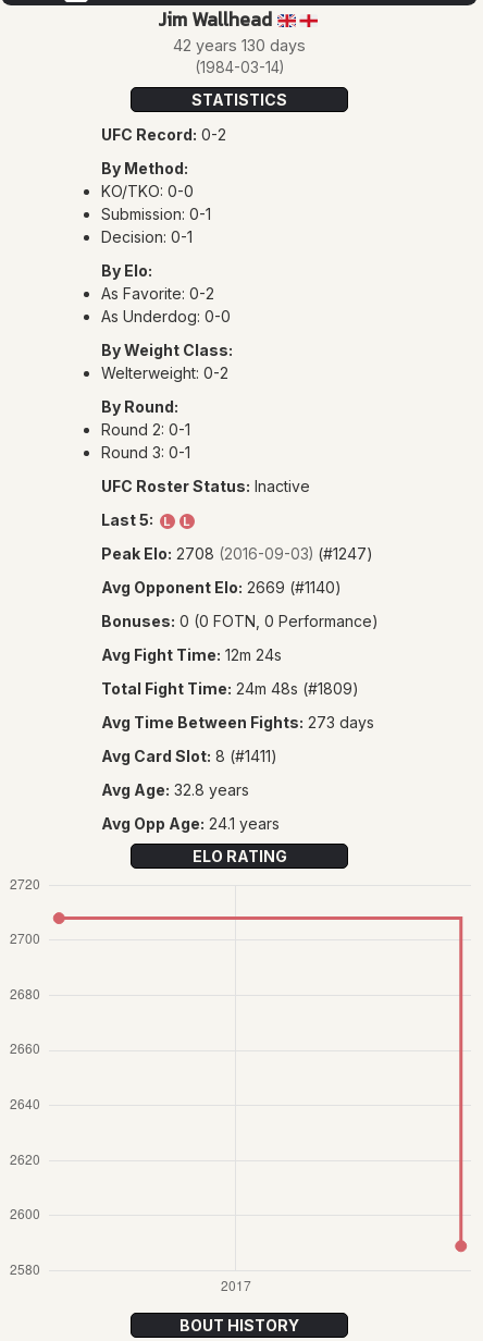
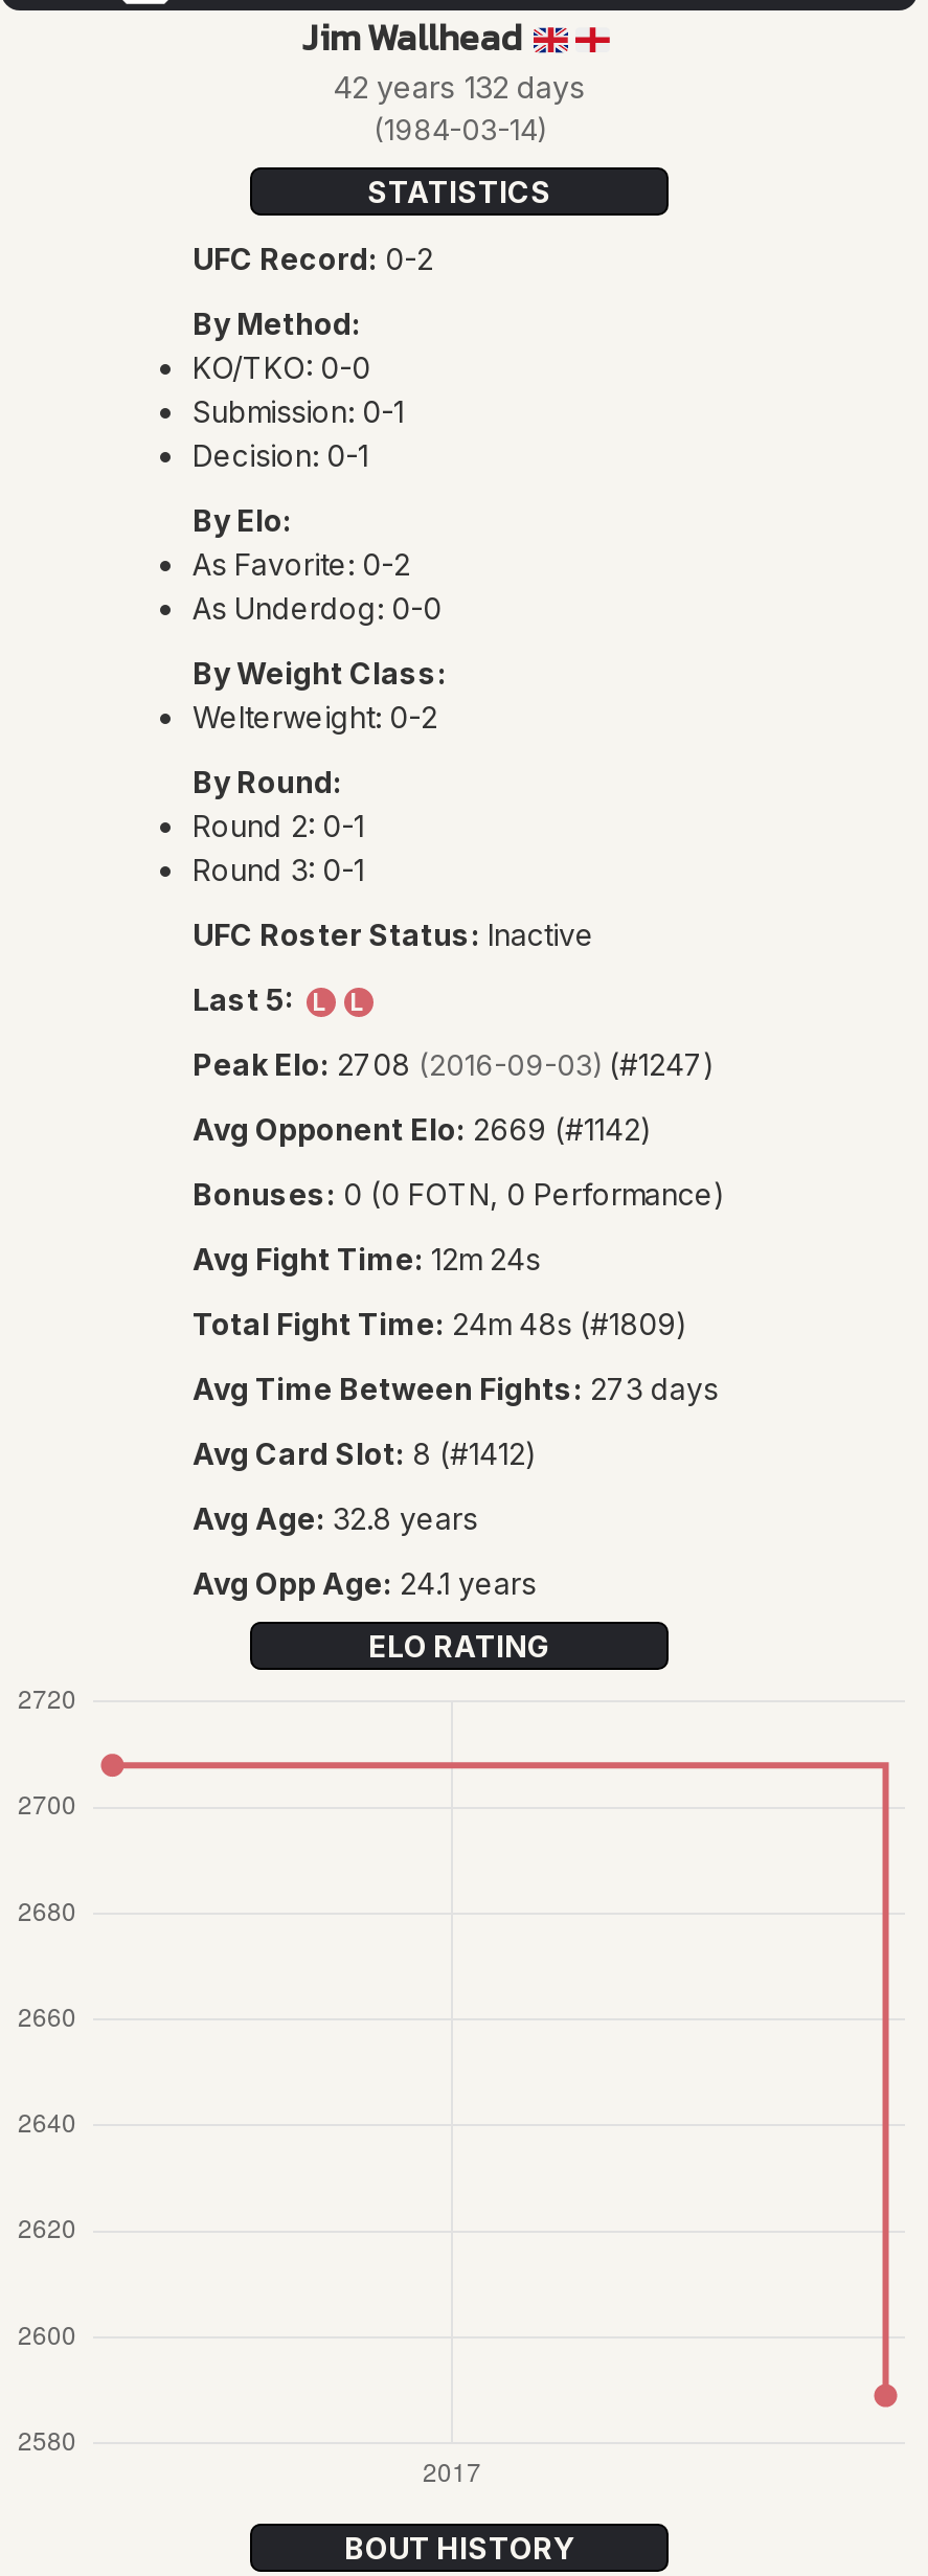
[173,36,306,54] 42 years 130 days -> [333,69,586,105] 42 years 132 days
[101,578,341,596] Avg Opponent Elo: 2669 (#1140) -> [193,1111,653,1147] Avg Opponent Elo: 2669 (#1142)
[101,747,277,765] Avg Card Slot: 8 (#1411) -> [193,1436,538,1471] Avg Card Slot: 8 (#1412)

